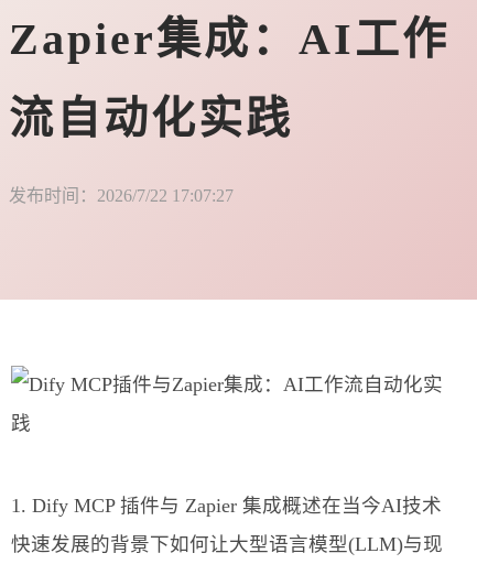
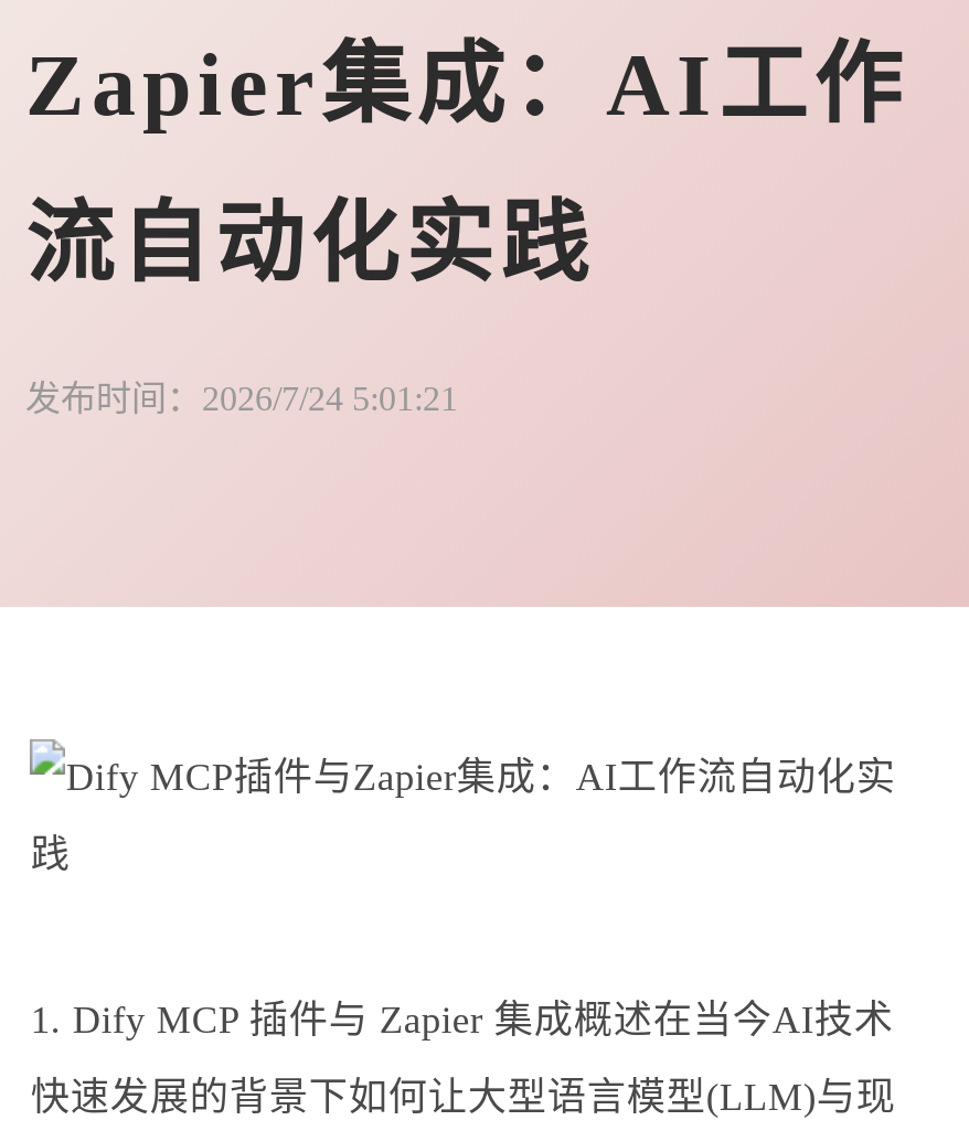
[9,186,234,205] 发布时间：2026/7/22 17:07:27 -> [25,380,458,417] 发布时间：2026/7/24 5:01:21

